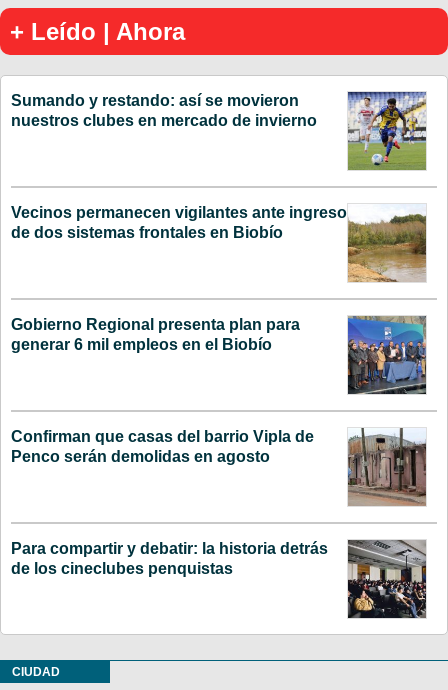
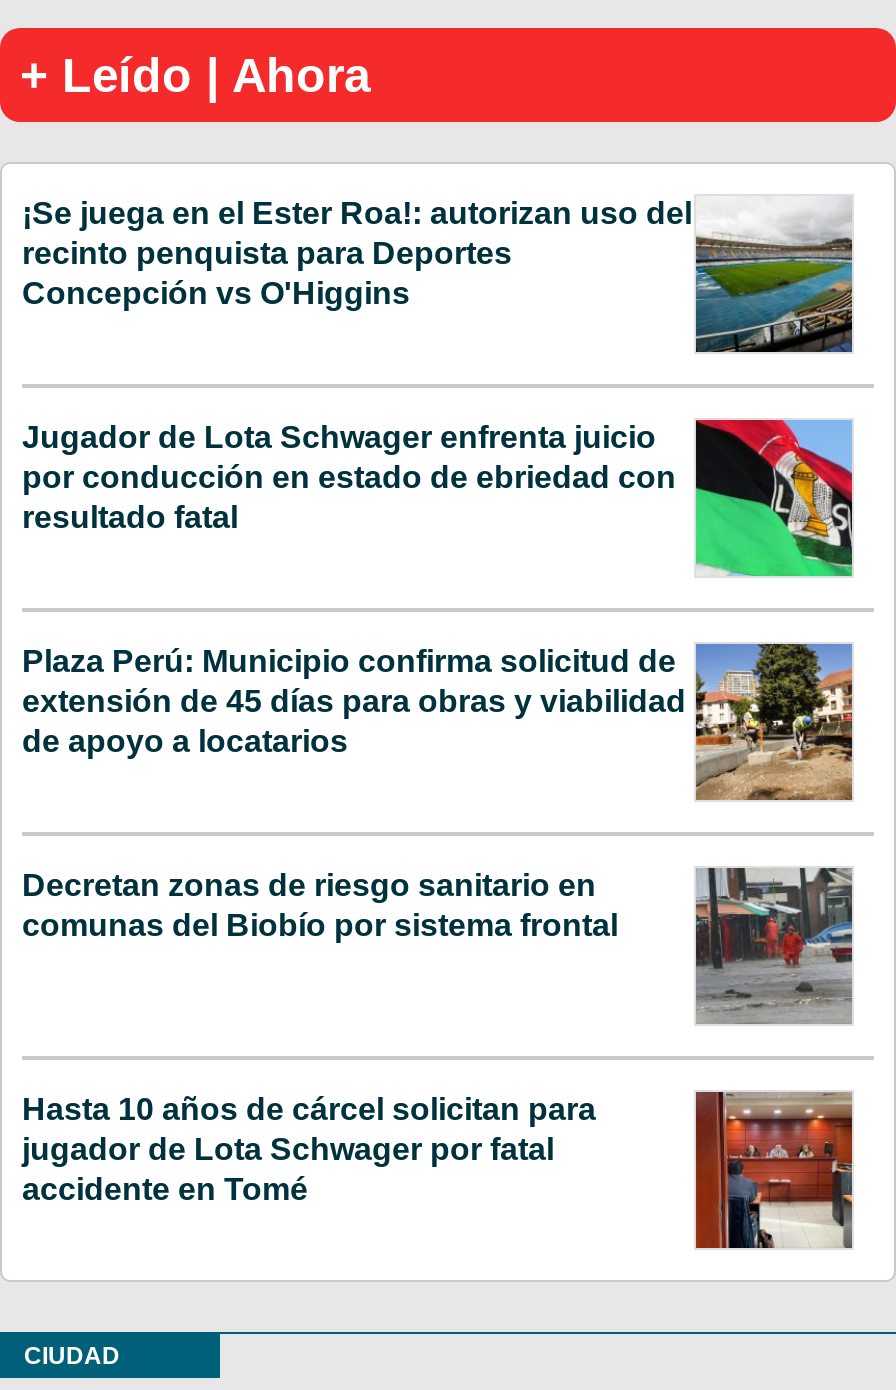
[11,91,427,171] [image] | Sumando y restando: así se movieron | nuestros clubes en mercado de invierno -> [22,195,854,354] [image] | ¡Se juega en el Ester Roa!: autorizan uso del | recinto penquista para Deportes | Concepción vs O'Higgins
[11,204,427,283] [image] | Vecinos permanecen vigilantes ante ingreso | de dos sistemas frontales en Biobío -> [22,418,854,578] [image] | Jugador de Lota Schwager enfrenta juicio | por conducción en estado de ebriedad con | resultado fatal
[11,316,300,353] Gobierno Regional presenta plan para | generar 6 mil empleos en el Biobío -> [22,643,686,757] Plaza Perú: Municipio confirma solicitud de | extensión de 45 días para obras y viabilidad | de apoyo a locatarios
[347,315,427,395] [image] -> [694,642,854,802] [image]
[11,428,426,506] [image] | Confirman que casas del barrio Vipla de | Penco serán demolidas en agosto -> [22,866,854,1024] [image] | Decretan zonas de riesgo sanitario en | comunas del Biobío por sistema frontal
[11,540,328,577] Para compartir y debatir: la historia detrás | de los cineclubes penquistas -> [22,1091,596,1205] Hasta 10 años de cárcel solicitan para | jugador de Lota Schwager por fatal | accidente en Tomé
[347,540,427,619] [image] -> [694,1092,852,1250] [image]

